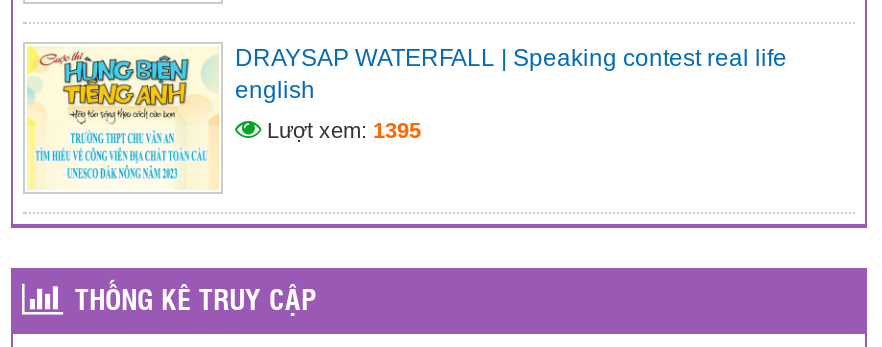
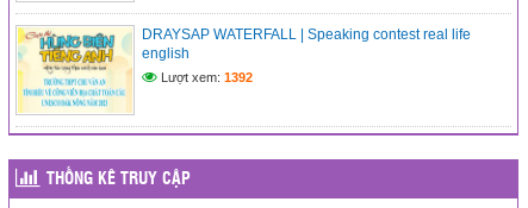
[261,118,421,142] Lượt xem: 1395 -> [157,70,253,85] Lượt xem: 1392

